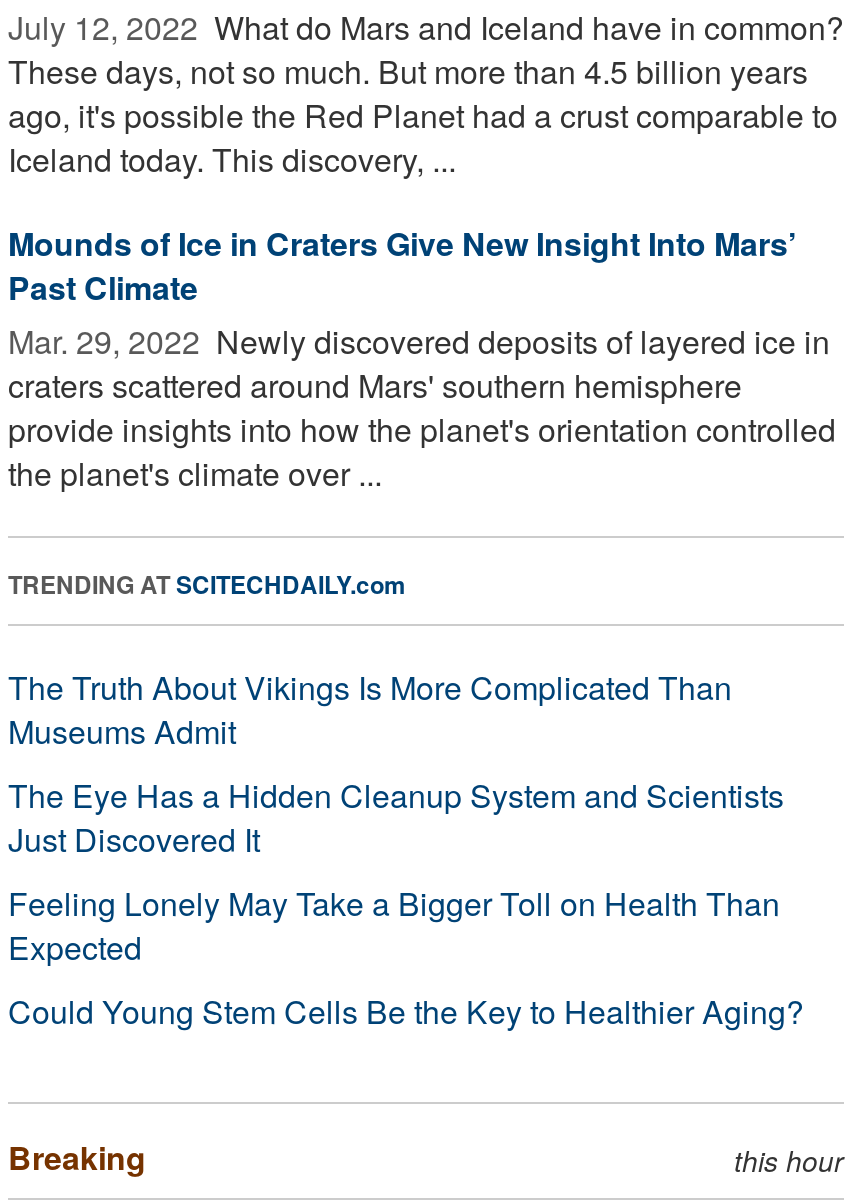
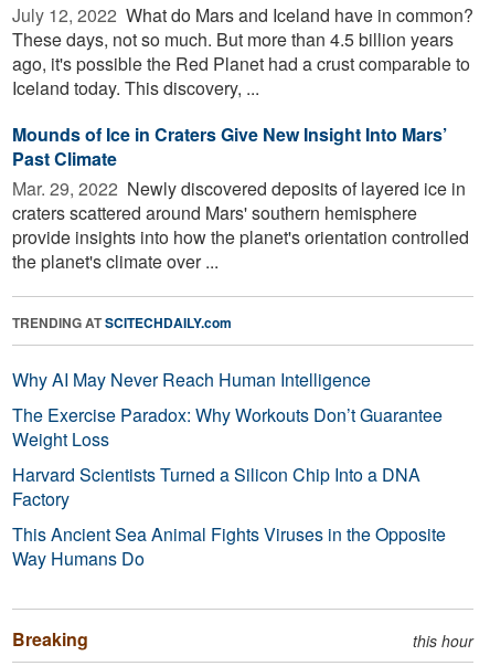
[8,664,804,1034] The Truth About Vikings Is More Complicated Than | Museums Admit | The Eye Has a Hidden Cleanup System and Scientists | Just Discovered It | Feeling Lonely May Take a Bigger Toll on Health Than | Expected | Could Young Stem Cells Be the Key to Healthier Aging? -> [12,366,446,571] Why AI May Never Reach Human Intelligence | The Exercise Paradox: Why Workouts Don’t Guarantee | Weight Loss | Harvard Scientists Turned a Silicon Chip Into a DNA | Factory | This Ancient Sea Animal Fights Viruses in the Opposite | Way Humans Do

